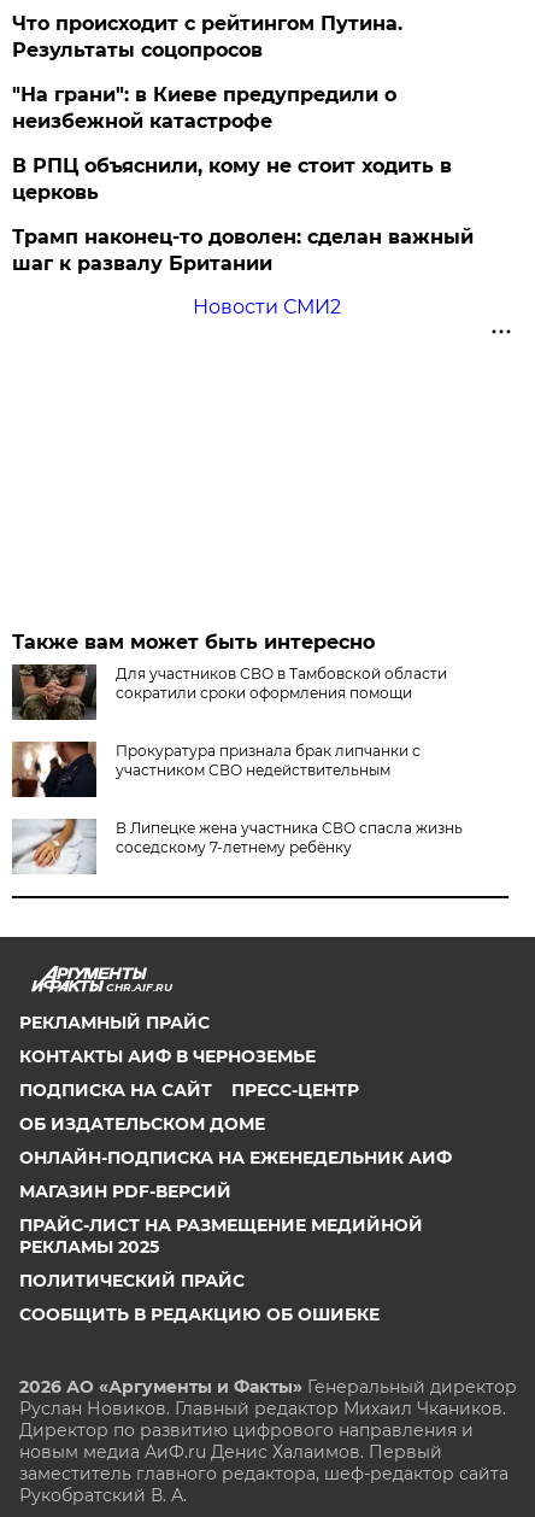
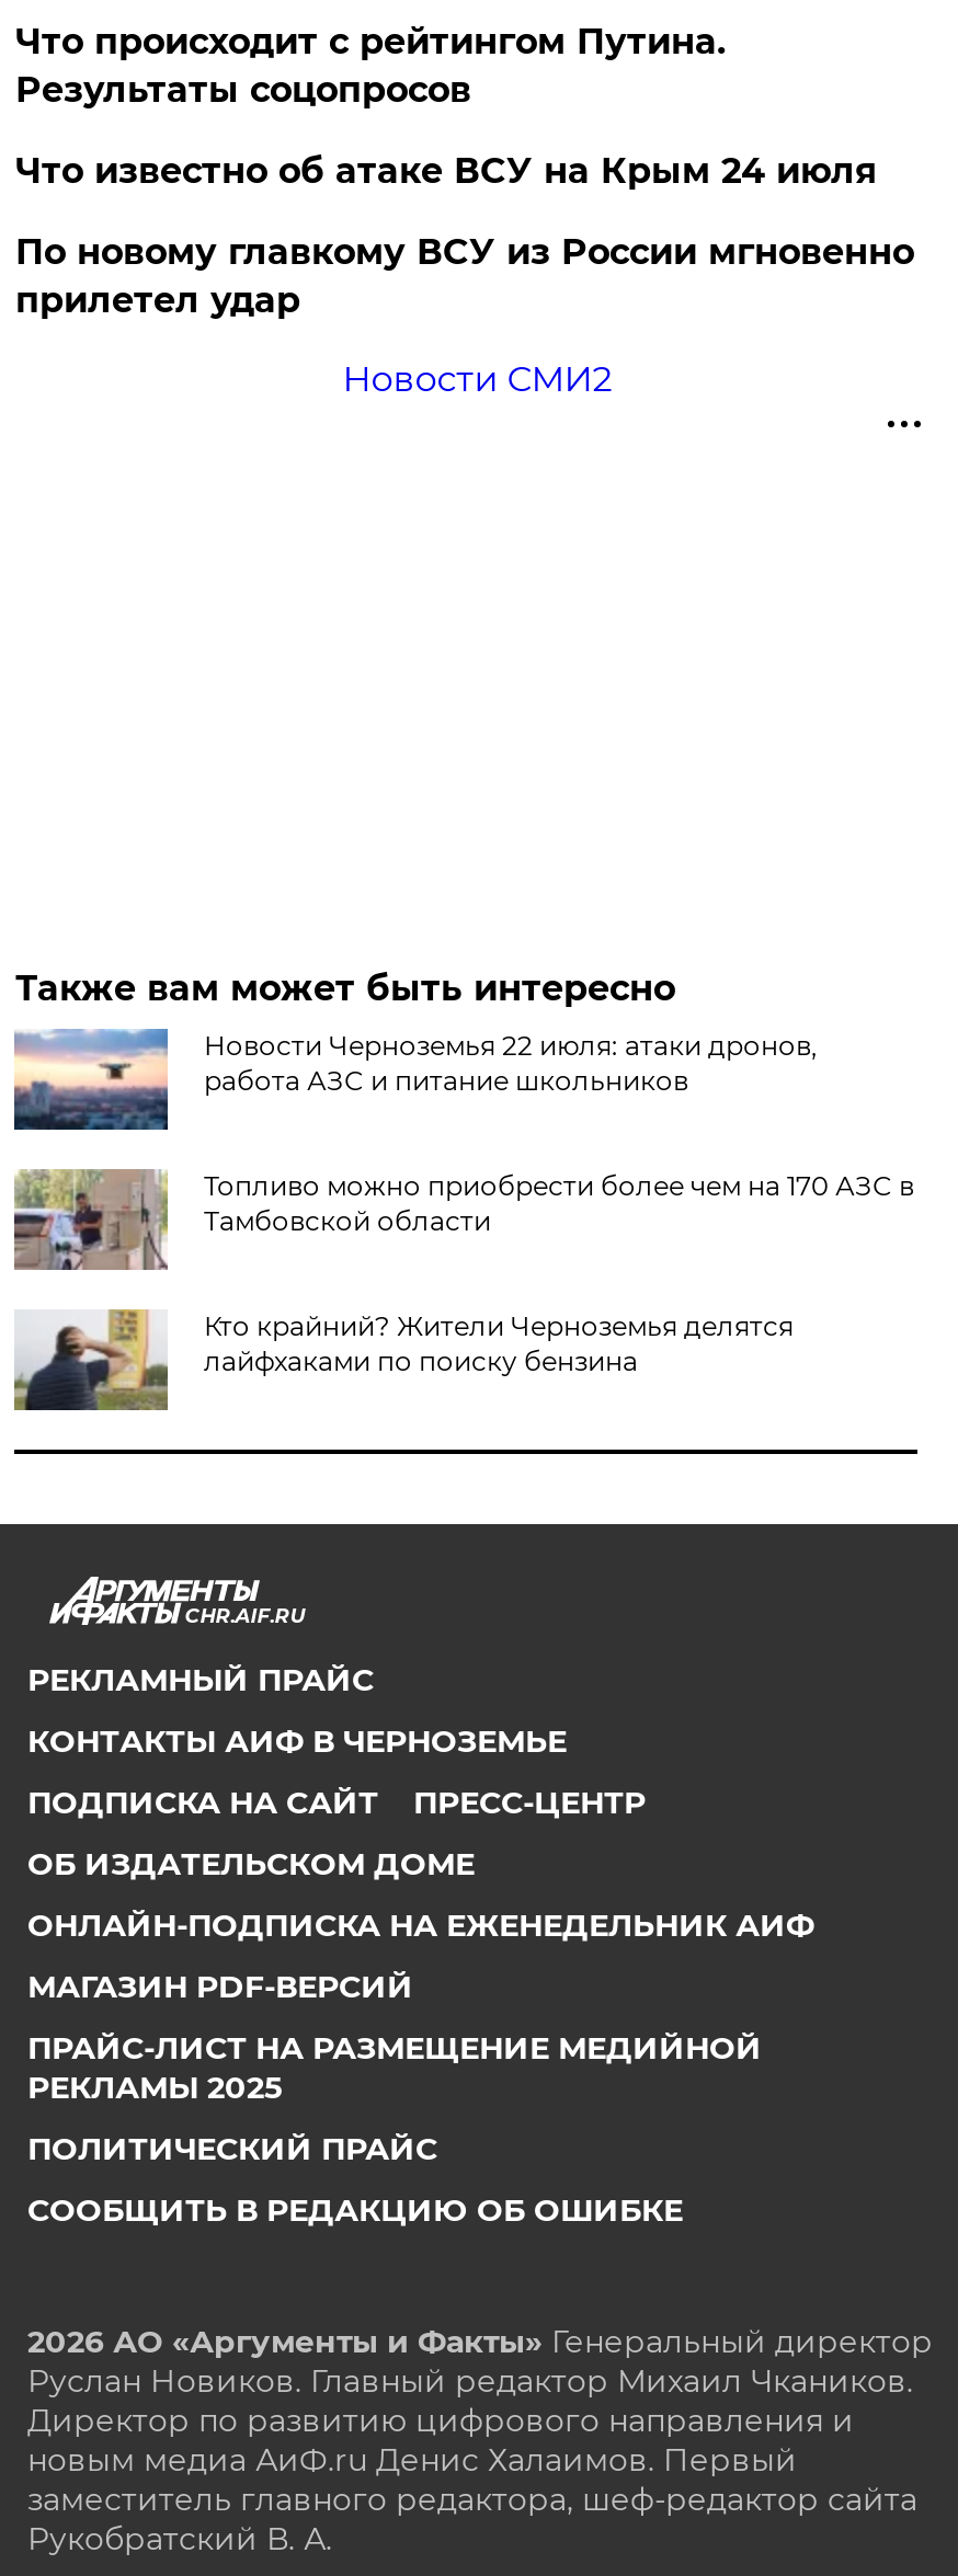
[13,83,474,275] "На грани": в Киеве предупредили о | неизбежной катастрофе | В РПЦ объяснили, кому не стоит ходить в | церковь | Трамп наконец-то доволен: сделан важный | шаг к развалу Британии -> [15,150,914,321] Что известно об атаке ВСУ на Крым 24 июля | По новому главкому ВСУ из России мгновенно | прилетел удар
[11,663,448,721] [image] | Для участников СВО в Тамбовской области | сократили сроки оформления помощи -> [12,1027,817,1132] [image] | Новости Черноземья 22 июля: атаки дронов, | работа АЗС и питание школьников
[11,742,421,798] [image] | Прокуратура признала брак липчанки с | участником СВО недействительным -> [12,1169,914,1272] [image] | Топливо можно приобрести более чем на 170 АЗС в | Тамбовской области
[13,818,463,874] [image] | В Липецке жена участника СВО спасла жизнь | соседскому 7-летнему ребёнку -> [14,1307,793,1412] [image] | Кто крайний? Жители Черноземья делятся | лайфхаками по поиску бензина

